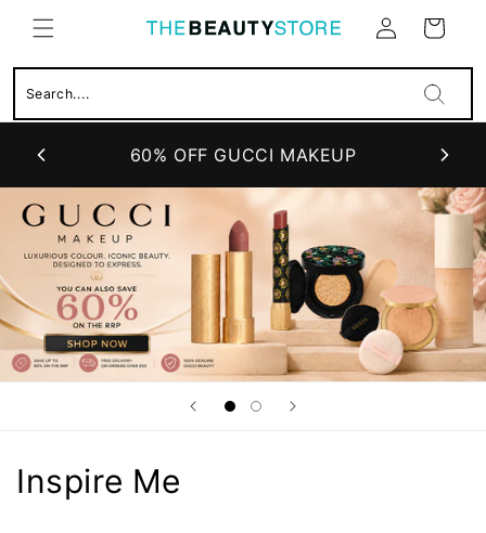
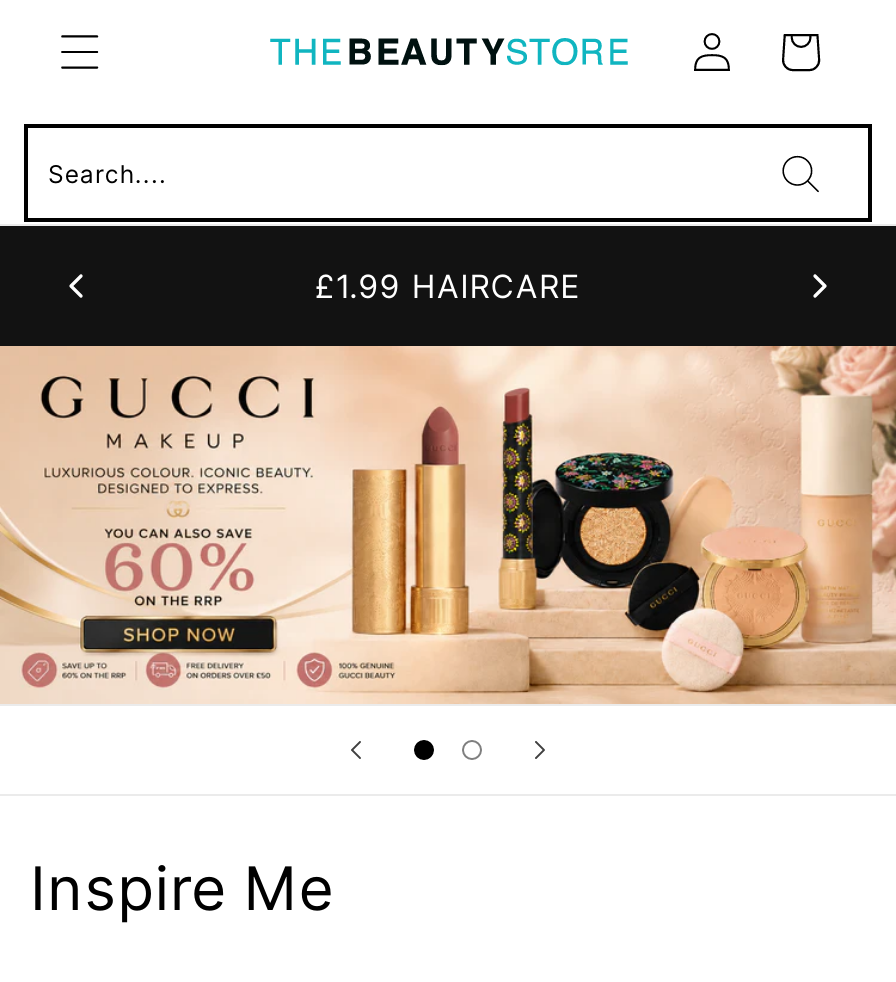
[130,144,356,166] 60% OFF GUCCI MAKEUP -> [315,266,581,306] £1.99 HAIRCARE

